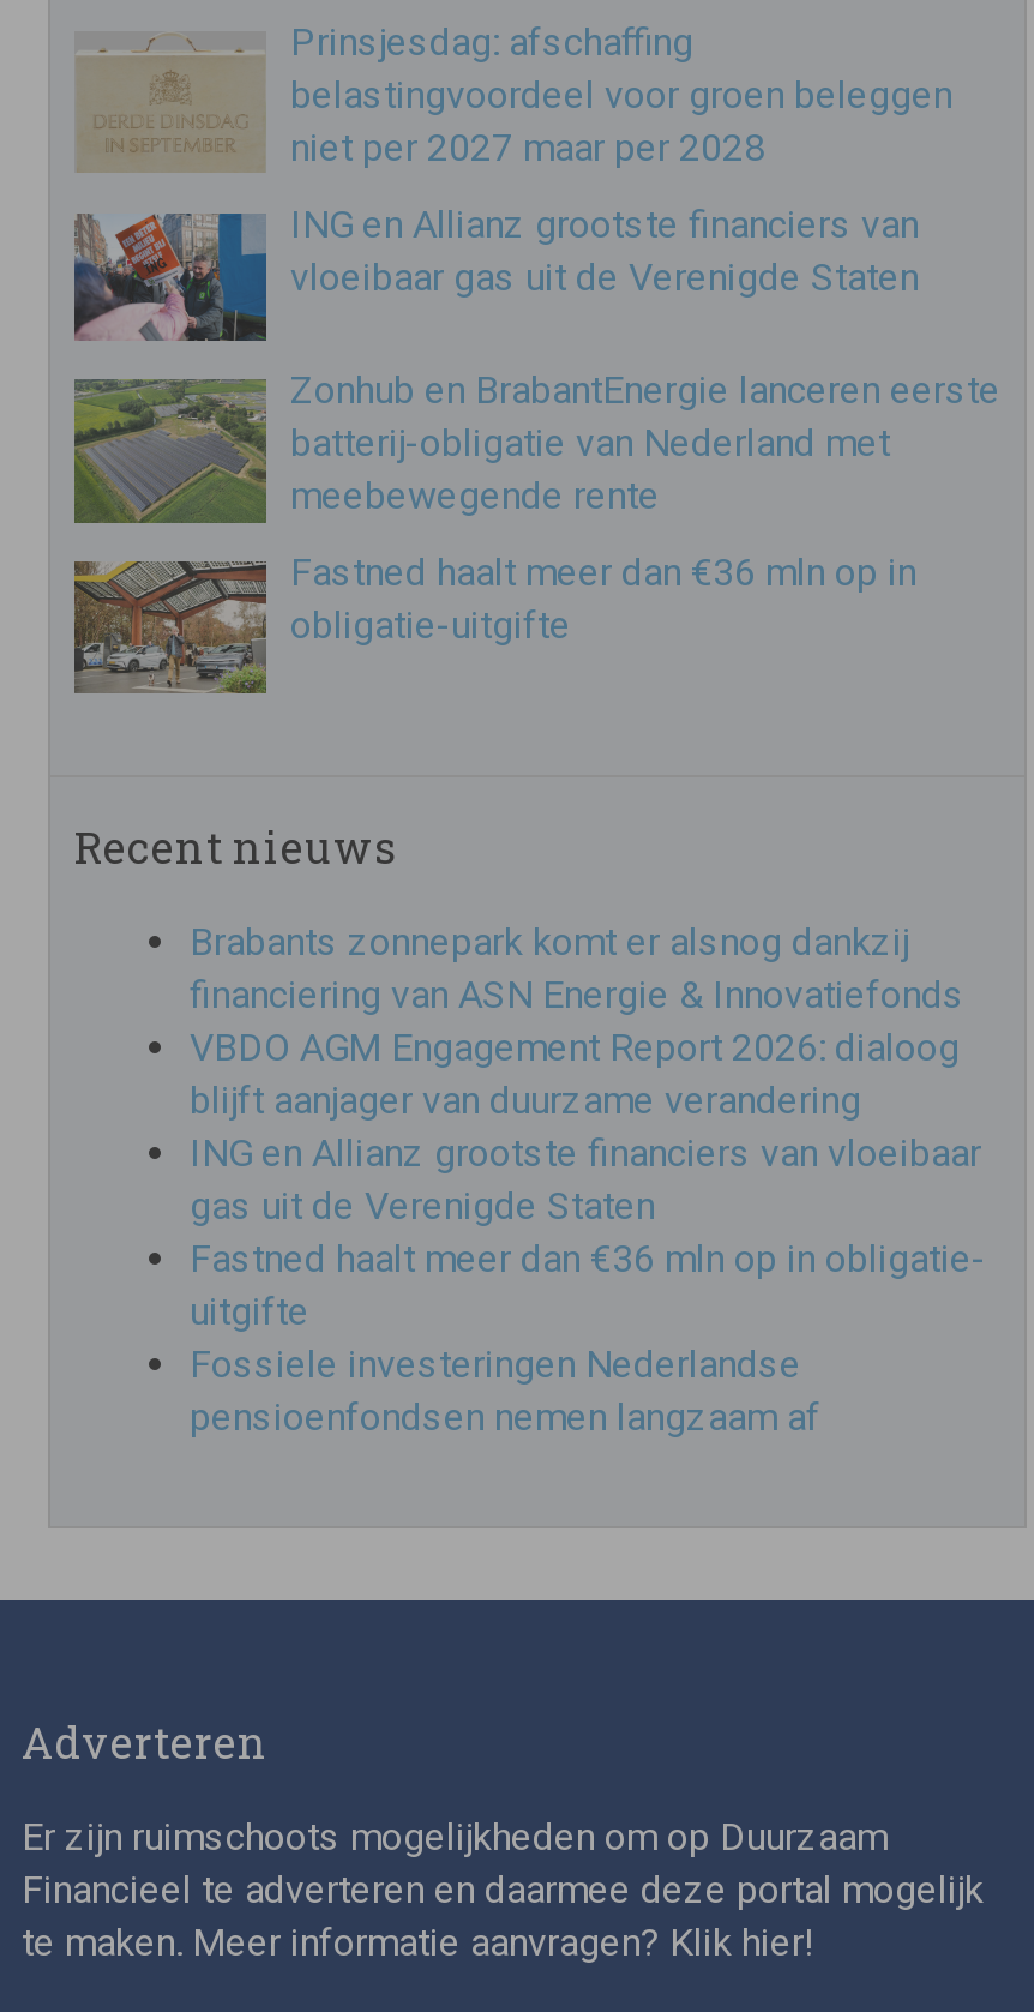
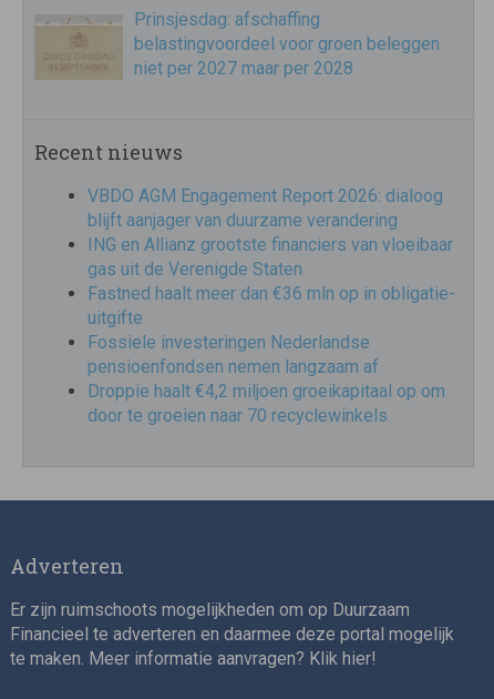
[72,201,1000,648] [image] | ING en Allianz grootste financiers van | vloeibaar gas uit de Verenigde Staten | Zonhub en BrabantEnergie lanceren eerste | batterij-obligatie van Nederland met | meebewegende rente | Fastned haalt meer dan €36 mln op in | obligatie-uitgifte -> none
[72,377,257,525] [image] -> none
[72,561,266,696] [image] -> none
[190,918,964,1016] Brabants zonnepark komt er alsnog dankzij | financiering van ASN Energie & Innovatiefonds -> none
moved [190,1023,986,1438] -> [88,185,455,377]: VBDO AGM Engagement Report 2026: dialoog | blijft aanjager van duurzame verandering | ING en Allianz grootste financiers van vloeibaar | gas uit de Verenigde Staten | Fastned haalt meer dan €36 mln op in obligatie- | uitgifte | Fossiele investeringen Nederlandse | pensioenfondsen nemen langzaam af
none -> [88,380,445,426] Droppie haalt €4,2 miljoen groeikapitaal op om | door te groeien naar 70 recyclewinkels

